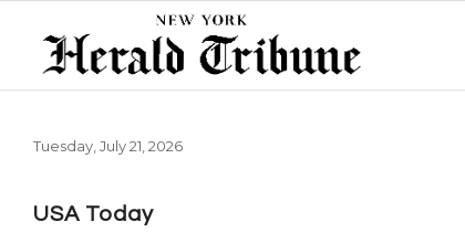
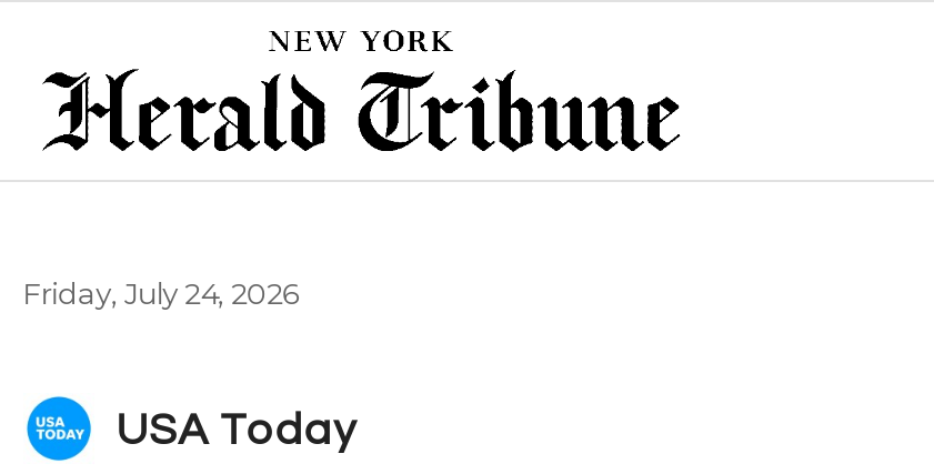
[33,137,182,155] Tuesday, July 21, 2026 -> [22,275,300,311] Friday, July 24, 2026

